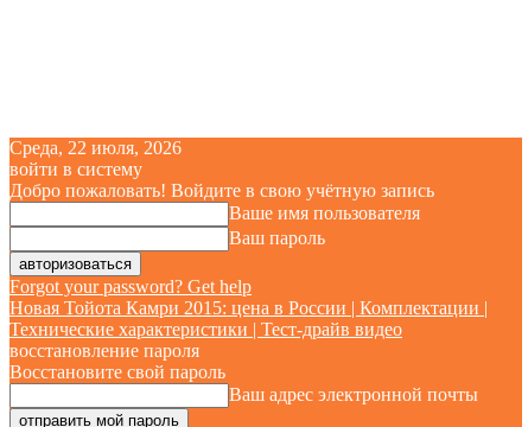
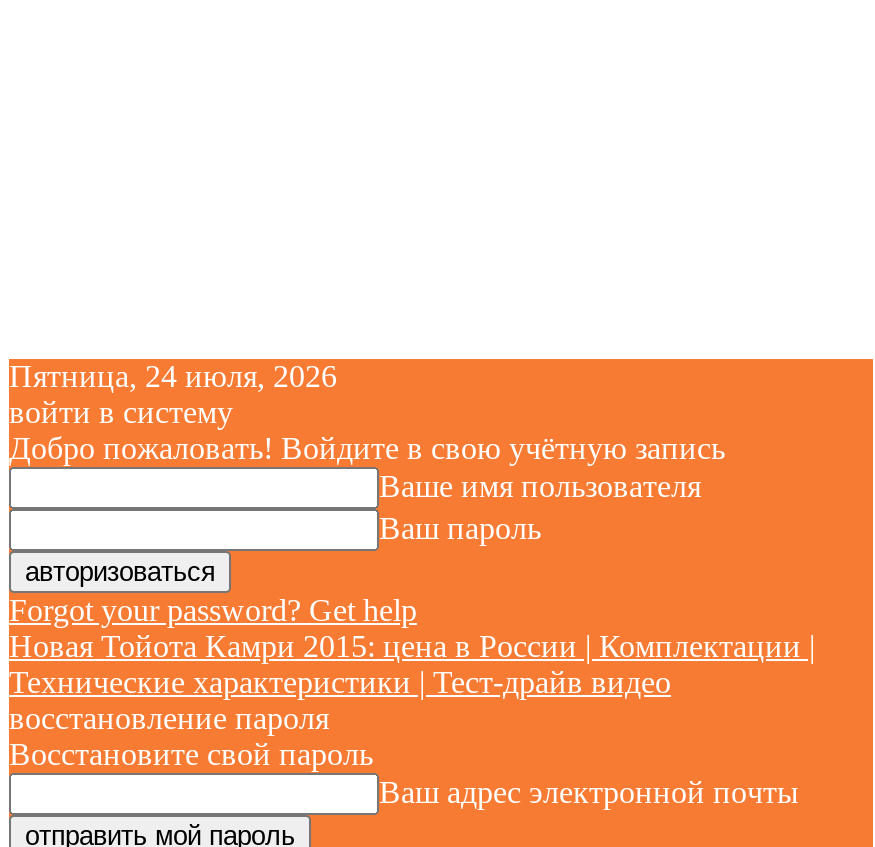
[9,138,182,158] Среда, 22 июля, 2026 -> [9,359,337,393] Пятница, 24 июля, 2026

